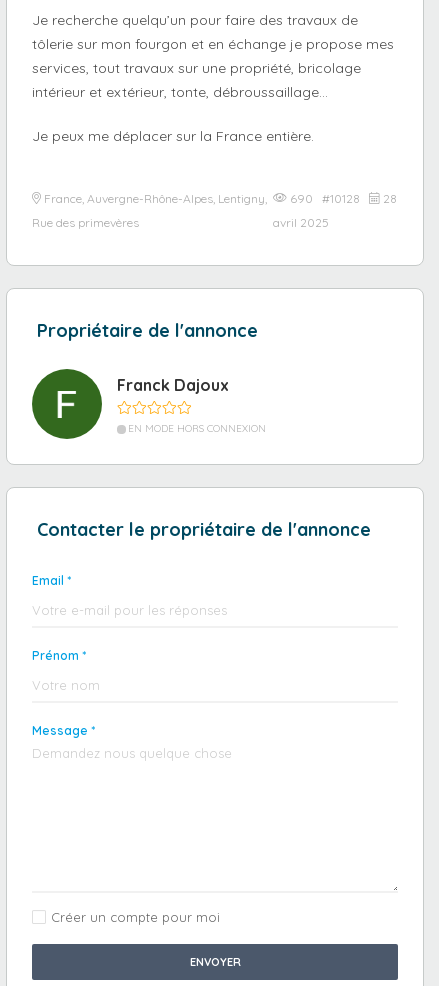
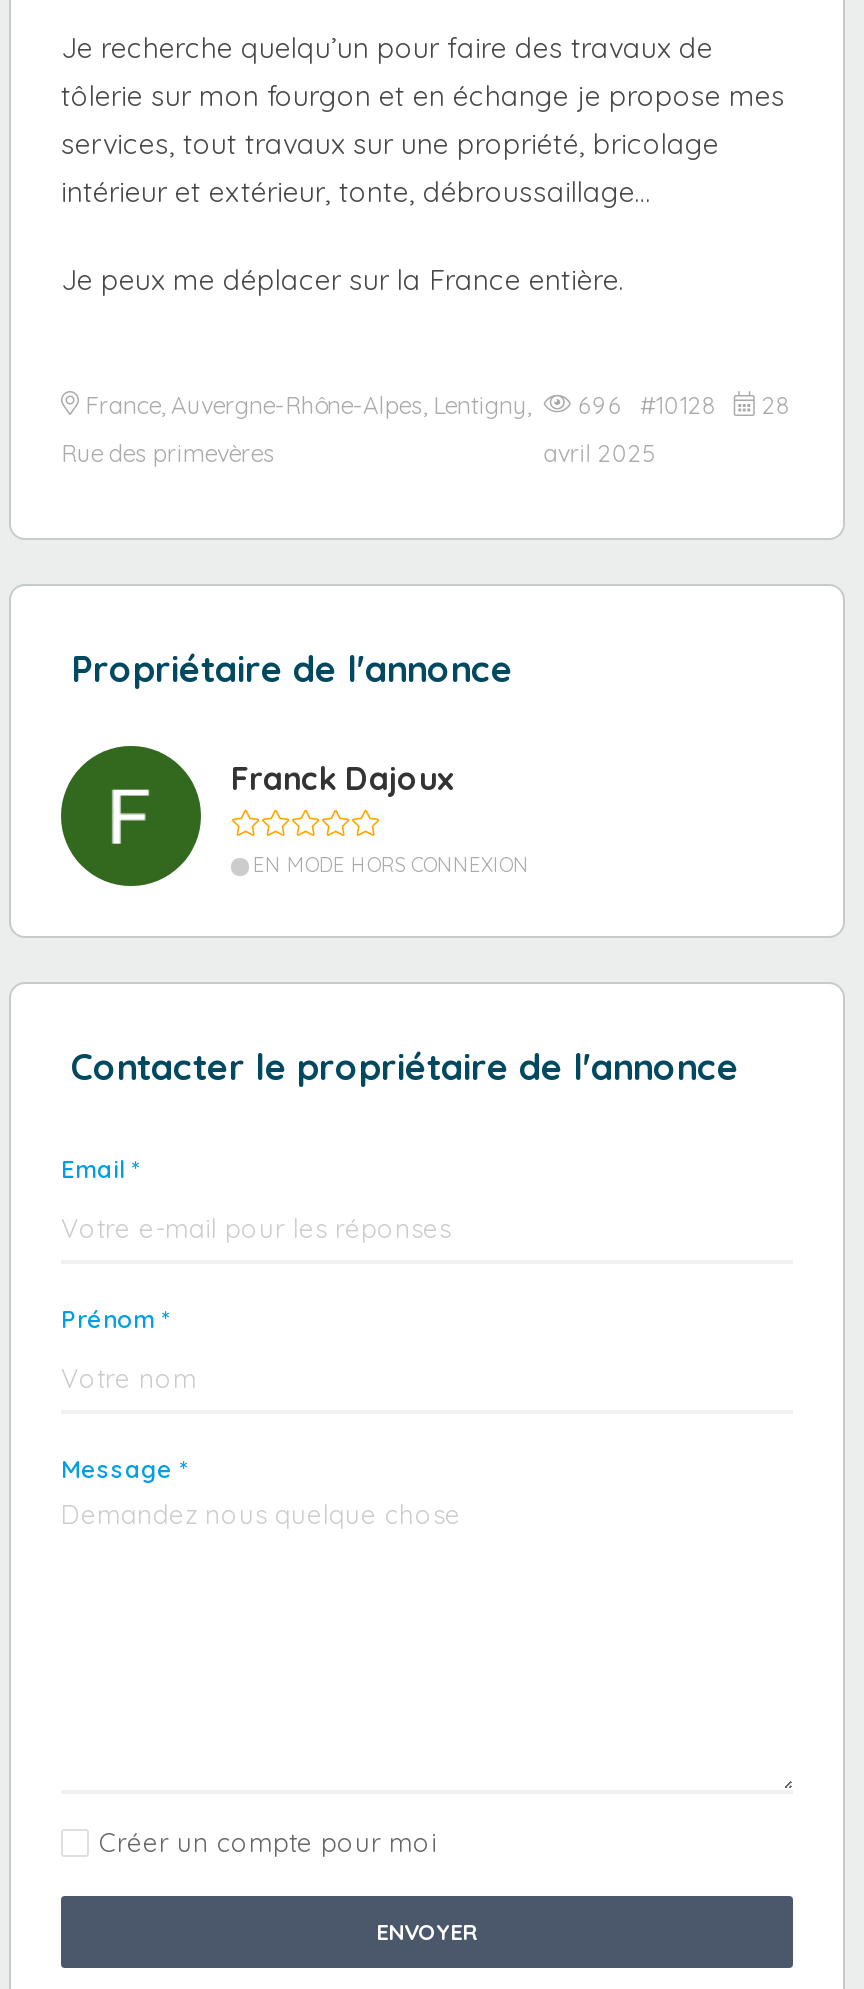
[41,191,397,206] France, Auvergne-Rhône-Alpes, Lentigny, 690 #10128 28 -> [79,390,790,420] France, Auvergne-Rhône-Alpes, Lentigny, 696 #10128 28

